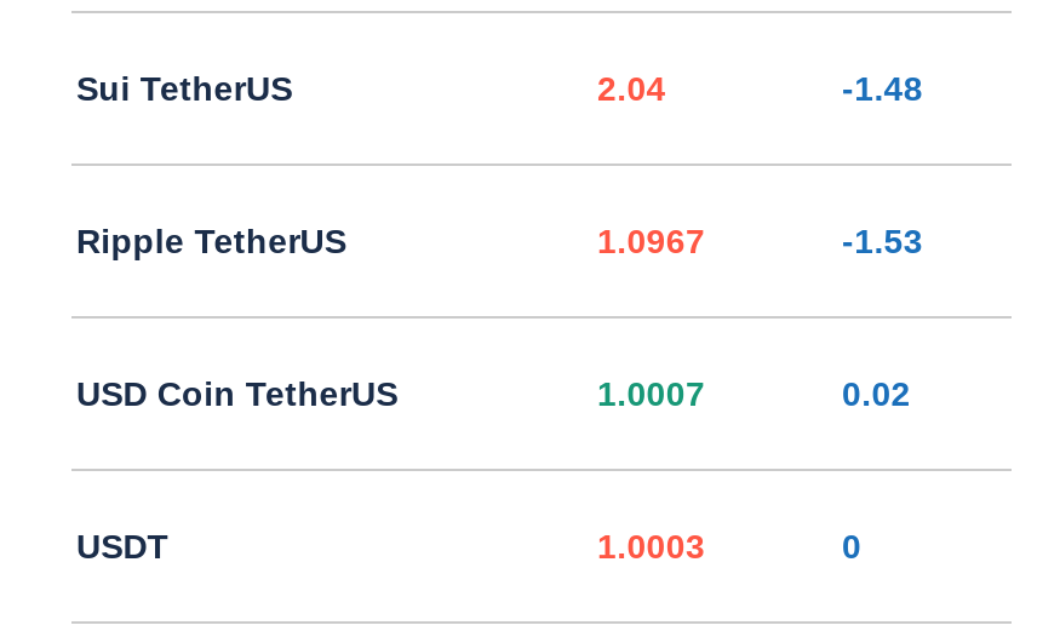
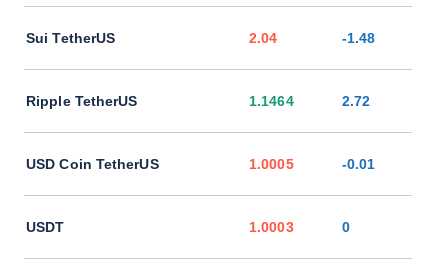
[597,222,705,261] 1.0967 -> [249,93,294,109] 1.1464
[842,222,923,261] -1.53 -> [342,93,370,109] 2.72
[597,374,705,413] 1.0007 -> [249,156,294,172] 1.0005
[842,374,911,413] 0.02 -> [342,156,375,172] -0.01

